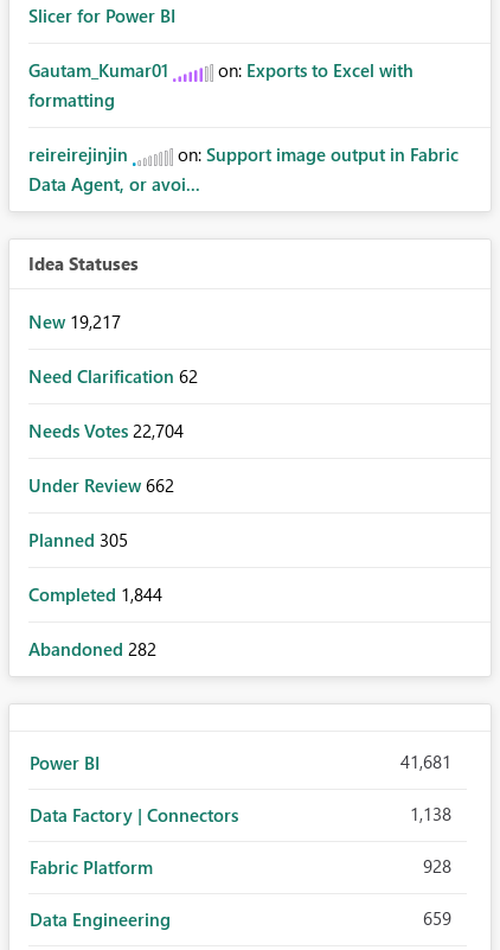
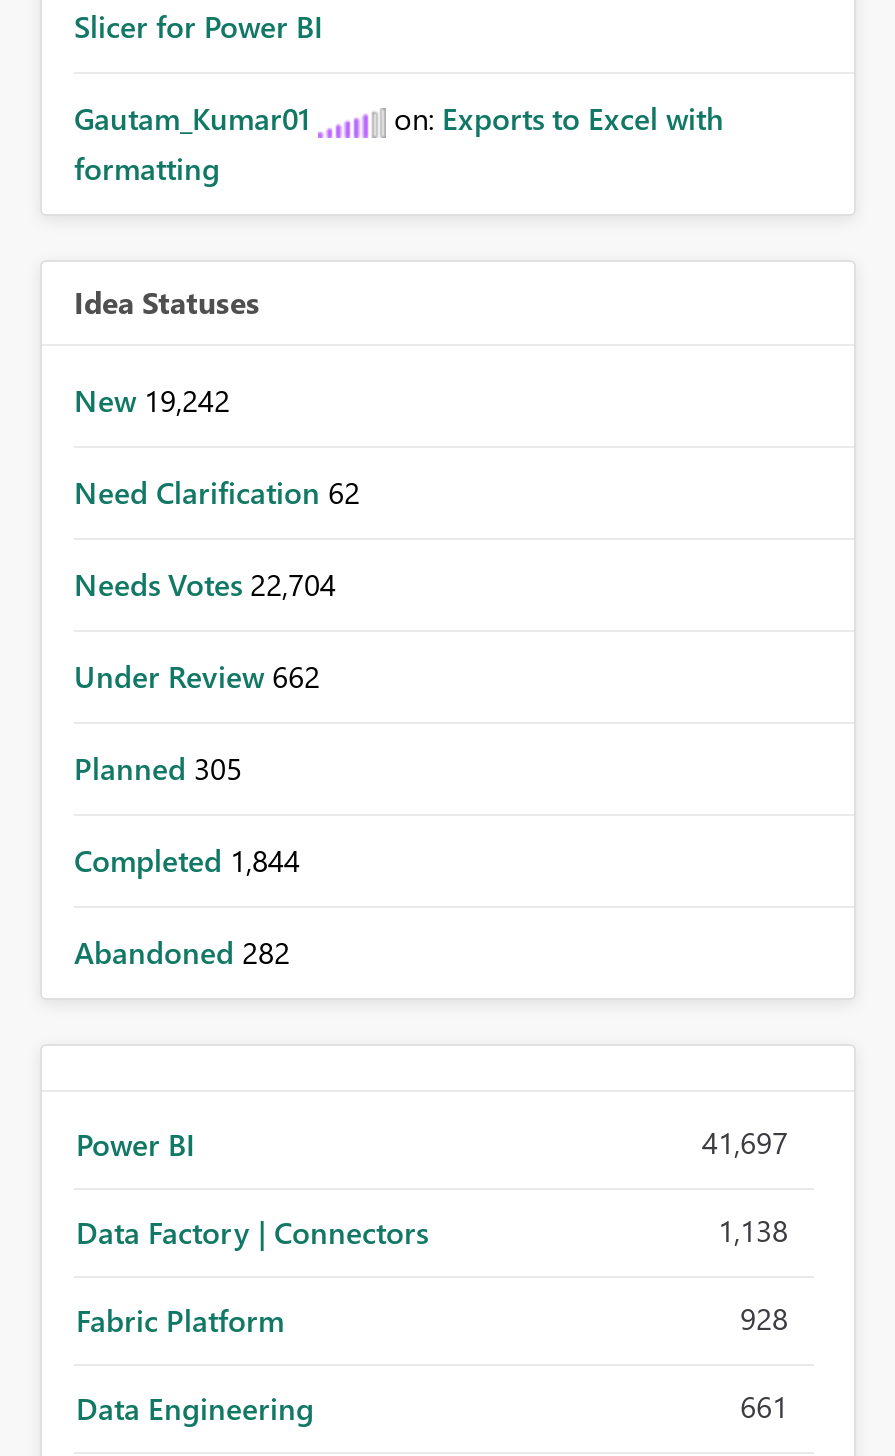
[28,142,459,196] reireirejinjin | on: Support image output in Fabric | Data Agent, or avoi... -> none
[28,310,121,333] New 19,217 -> [74,380,230,420] New 19,242
[400,750,451,773] 41,681 -> [702,1122,788,1162] 41,697
[423,906,451,930] 659 -> [740,1386,788,1426] 661

